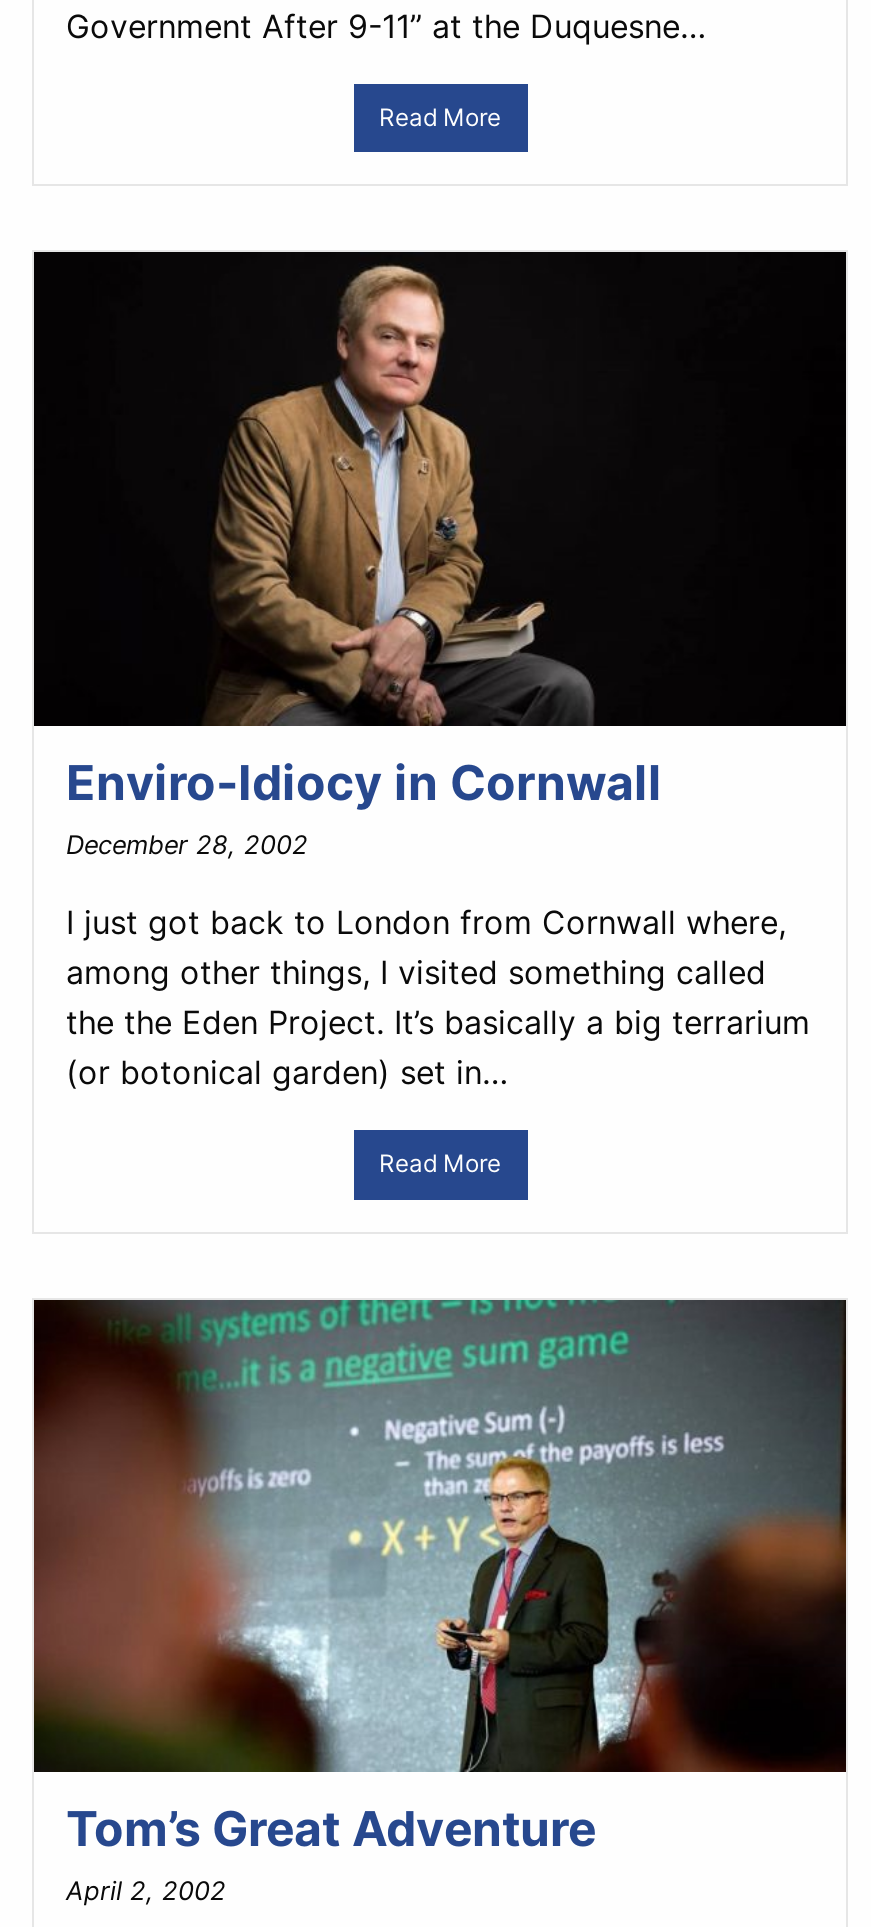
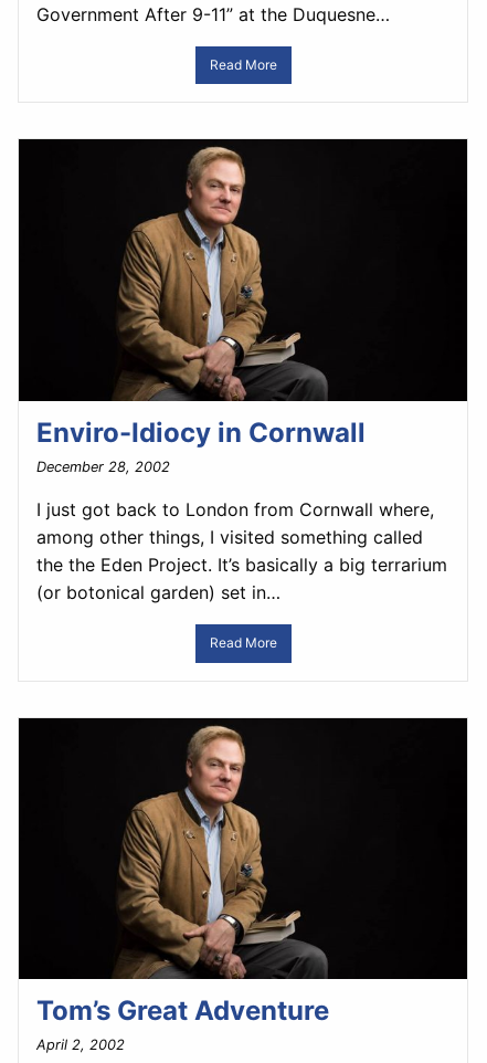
[34,1298,846,1772] [image] -> [19,717,467,980] [image]

